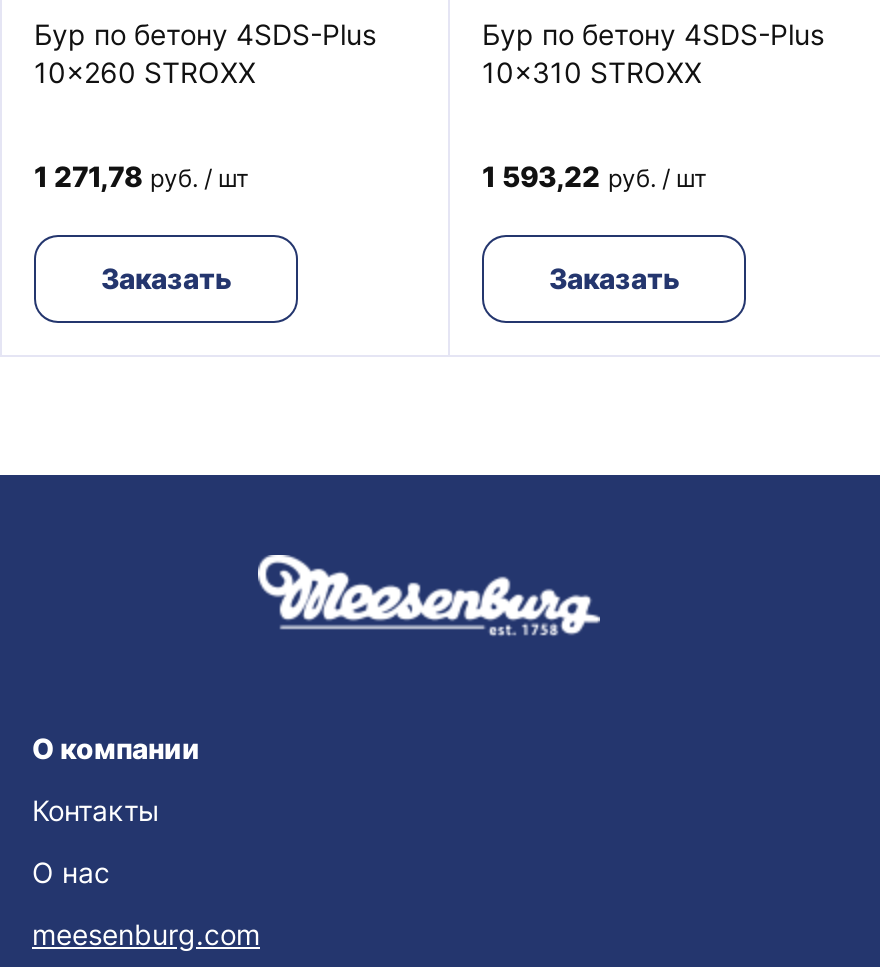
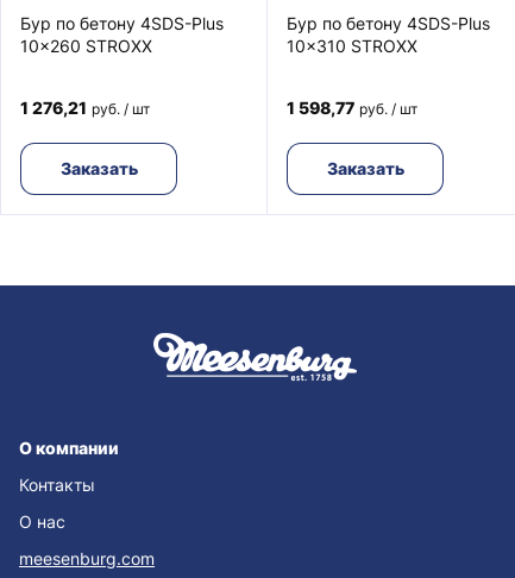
[34,159,248,193] 1 271,78 руб. / шт -> [20,98,150,118] 1 276,21 руб. / шт
[482,159,706,193] 1 593,22 руб. / шт -> [287,98,417,118] 1 598,77 руб. / шт

